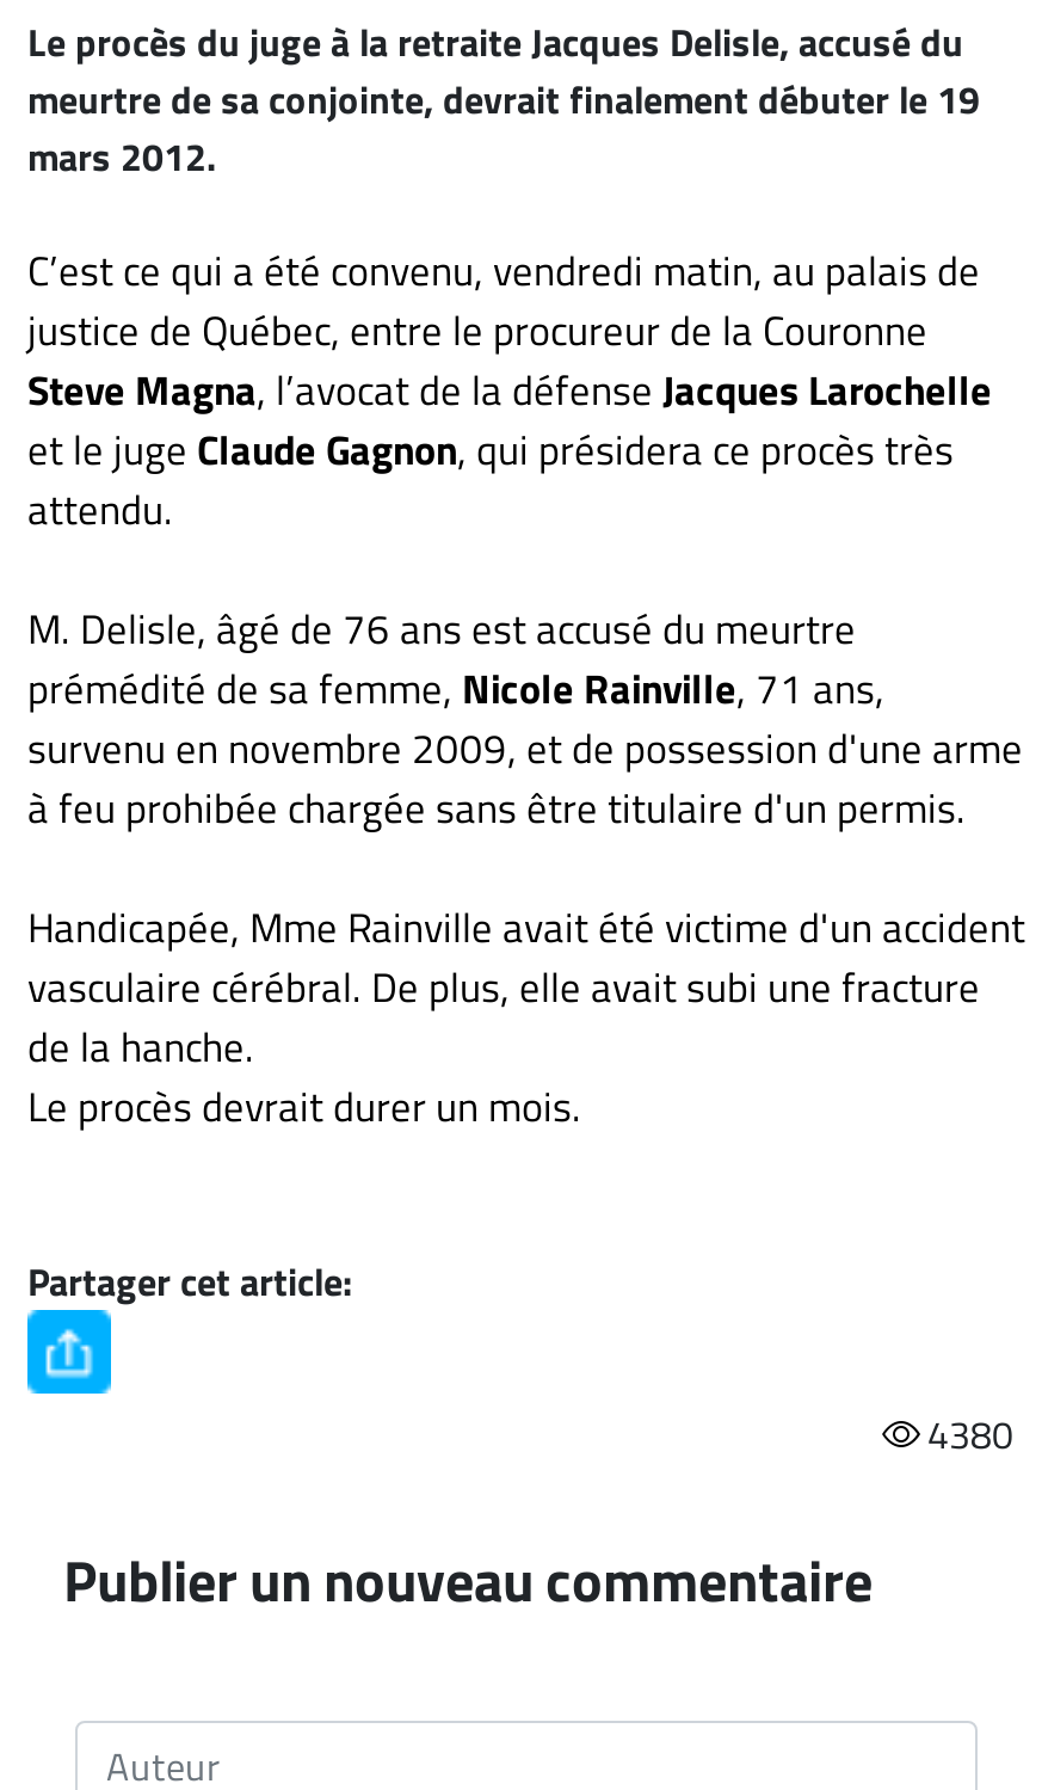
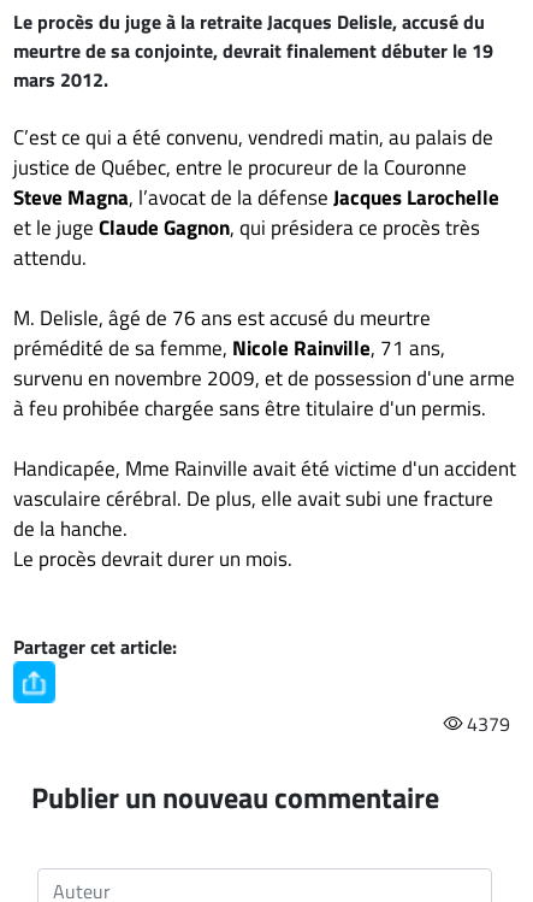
[918,1405,1013,1462] 4380 -> [462,709,510,738] 4379

